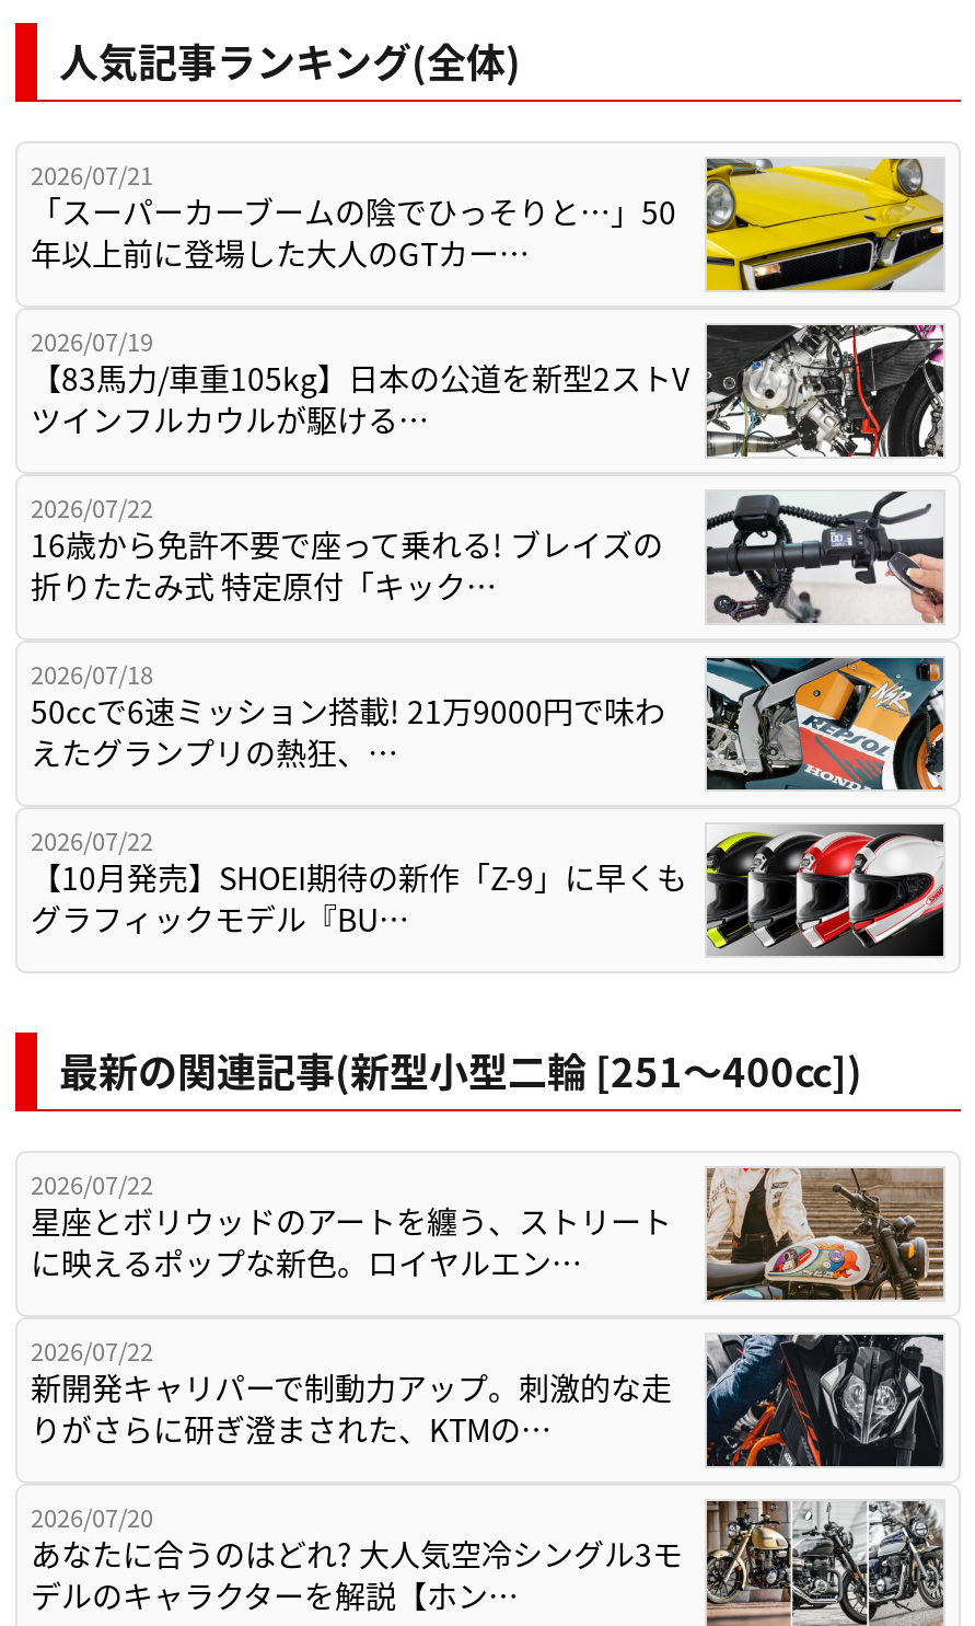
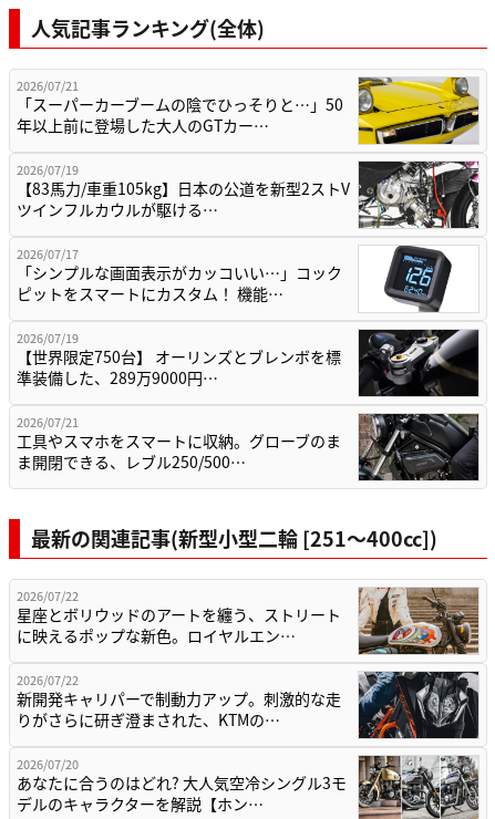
[31,489,945,625] [image] | 2026/07/22 | 16歳から免許不要で座って乗れる! ブレイズの | 折りたたみ式 特定原付「キック… -> [17,244,478,313] [image] | 2026/07/17 | 「シンプルな画面表示がカッコいい…」コック | ピットをスマートにカスタム！ 機能…
[31,655,945,792] [image] | 2026/07/18 | 50ccで6速ミッション搭載! 21万9000円で味わ | えたグランプリの熱狂、… -> [17,328,479,397] [image] | 2026/07/19 | 【世界限定750台】 オーリンズとブレンボを標 | 準装備した、289万9000円…
[31,822,945,958] [image] | 2026/07/22 | 【10月発売】SHOEI期待の新作「Z-9」に早くも | グラフィックモデル『BU… -> [17,413,479,481] [image] | 2026/07/21 | 工具やスマホをスマートに収納。グローブのま | ま開閉できる、レブル250/500…

